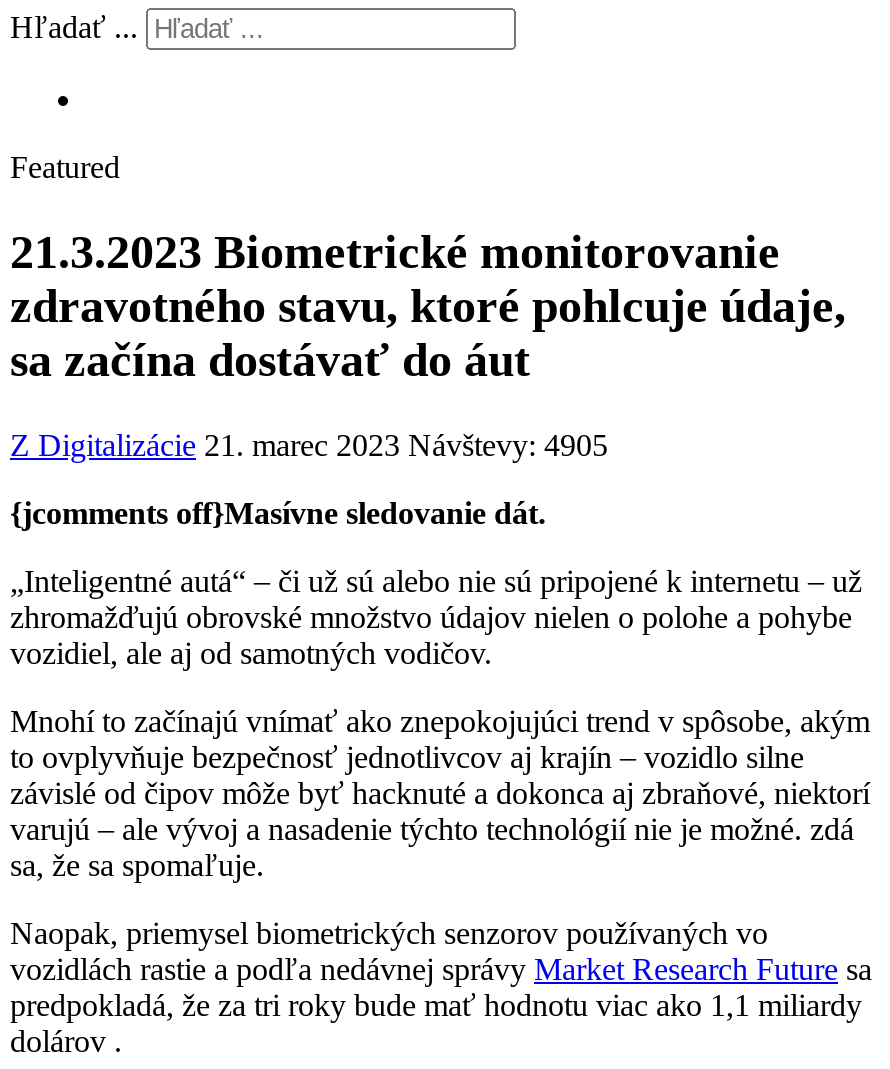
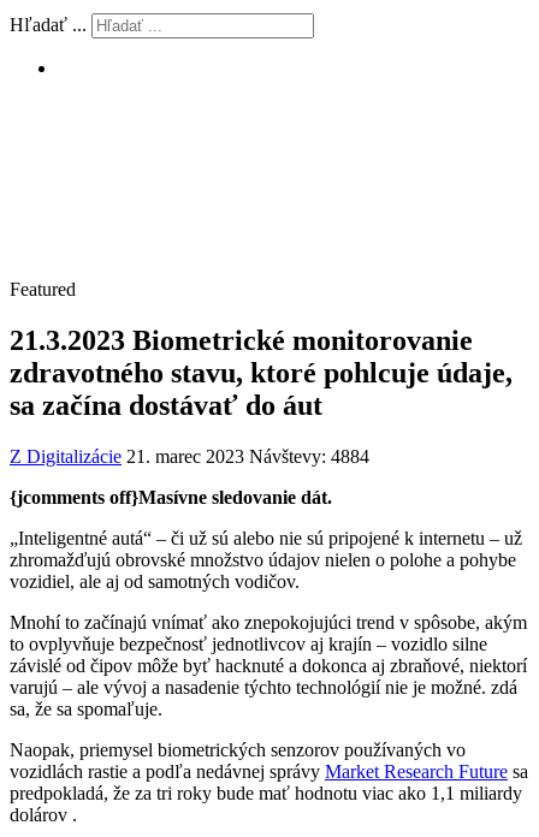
[10,428,608,462] Z Digitalizácie 21. marec 2023 Návštevy: 4905 -> [10,446,369,466] Z Digitalizácie 21. marec 2023 Návštevy: 4884

